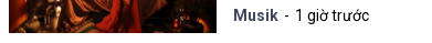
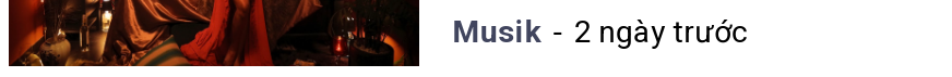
[233,7,369,25] Musik 1 giờ trước -> [452,14,747,49] Musik 2 ngày trước

